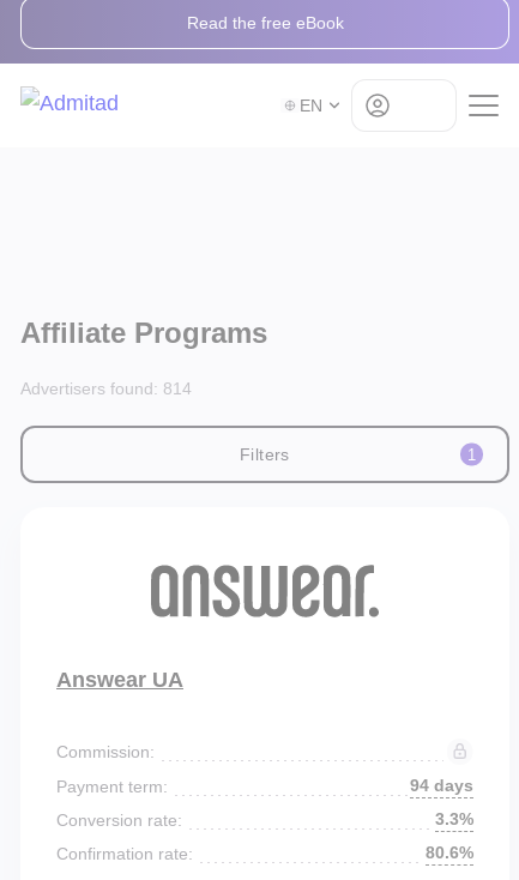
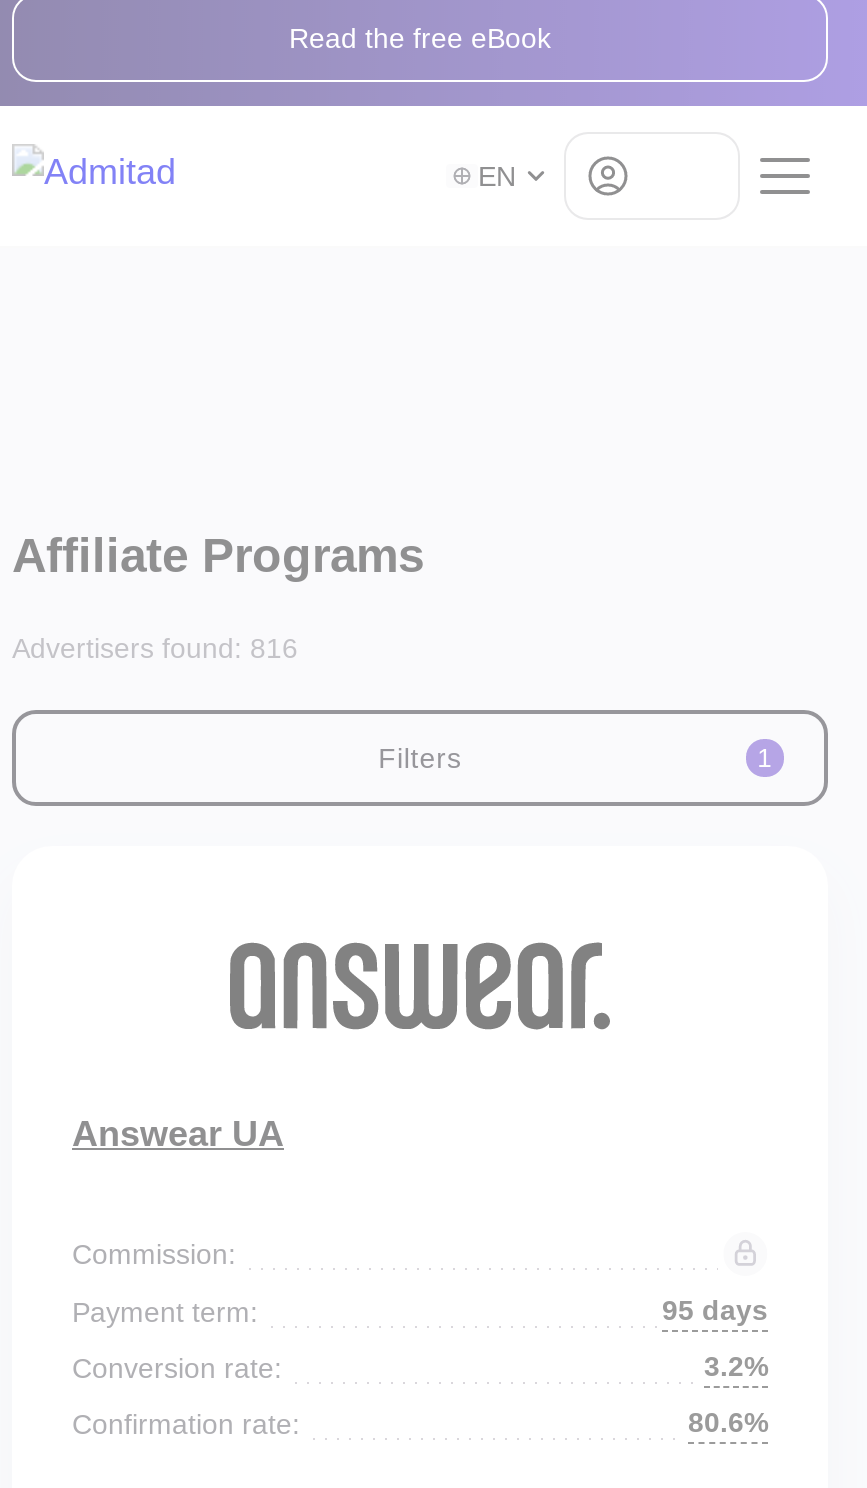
[20,379,192,398] Advertisers found: 814 -> [12,632,298,664] Advertisers found: 816
[410,776,473,795] 94 days -> [662,1294,768,1326] 95 days
[435,809,473,828] 3.3% -> [704,1350,768,1382] 3.2%

